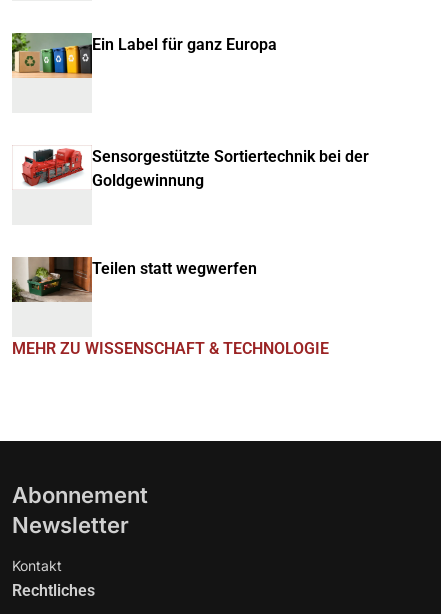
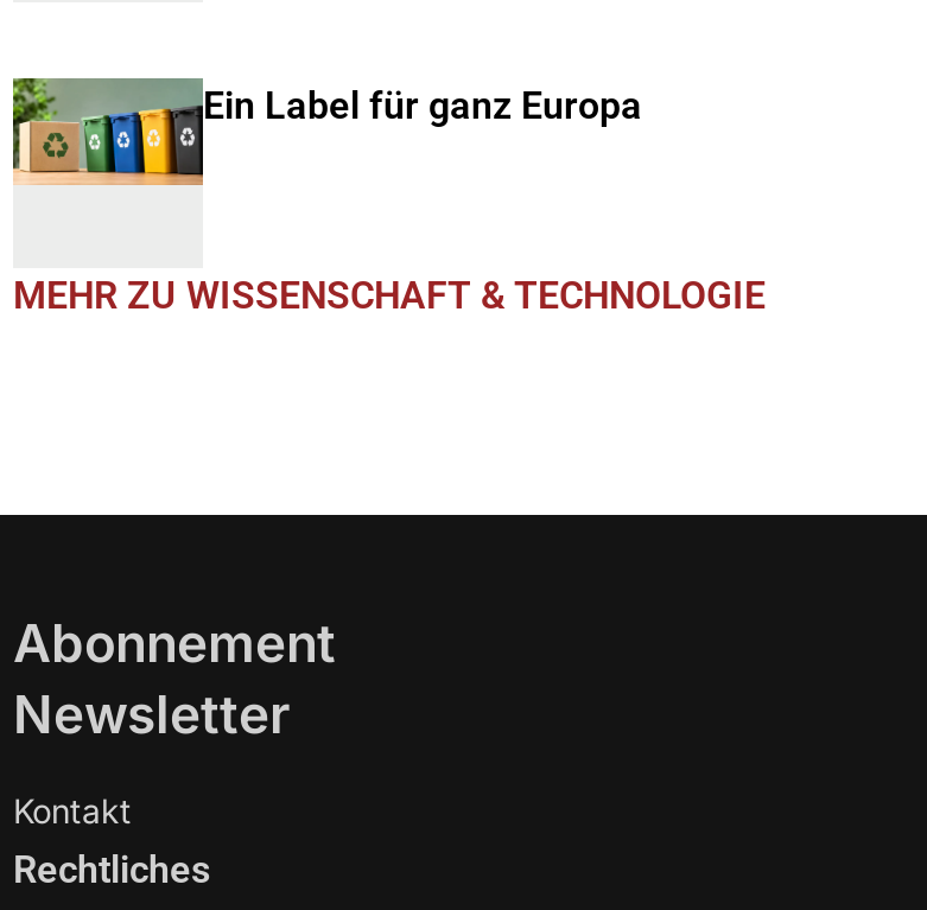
[21,147,369,190] [image] | Sensorgestützte Sortiertechnik bei der | Goldgewinnung -> none
[11,256,257,303] [image] | Teilen statt wegwerfen -> none

